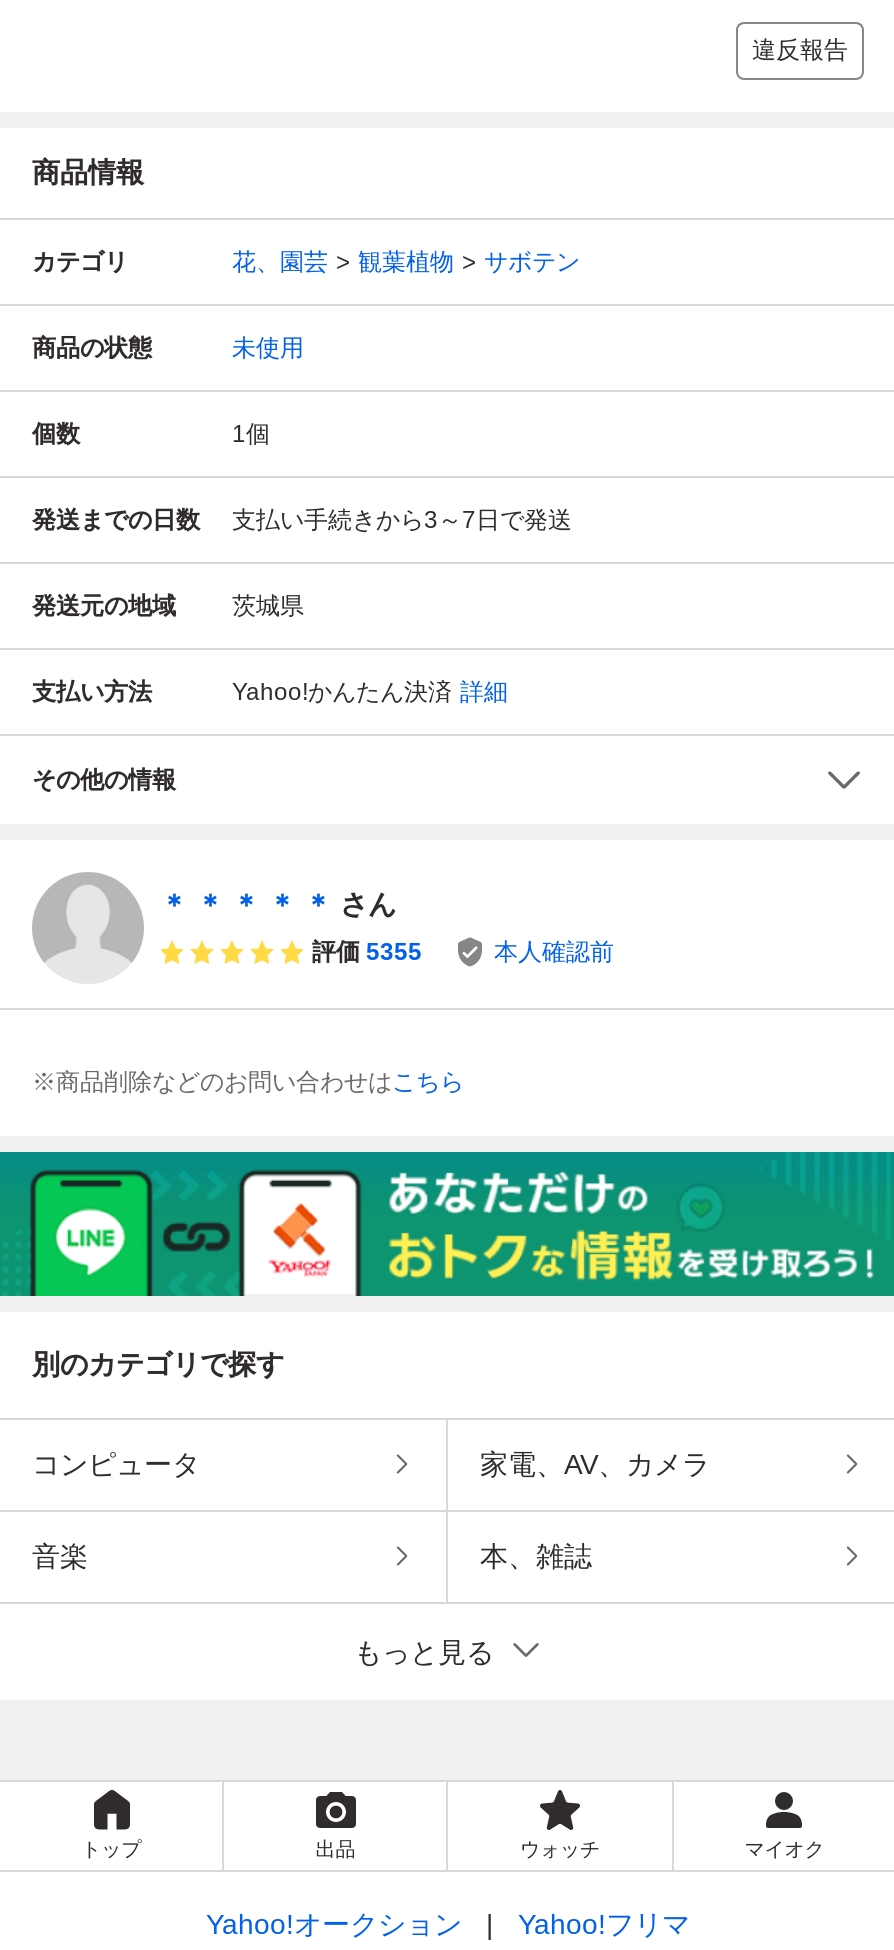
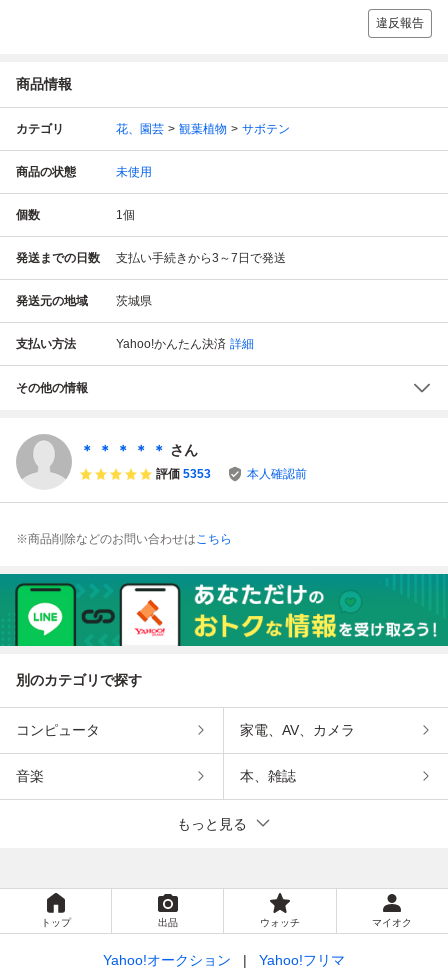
[312,939,422,967] 評価 5355 -> [156,467,211,481] 評価 5353

